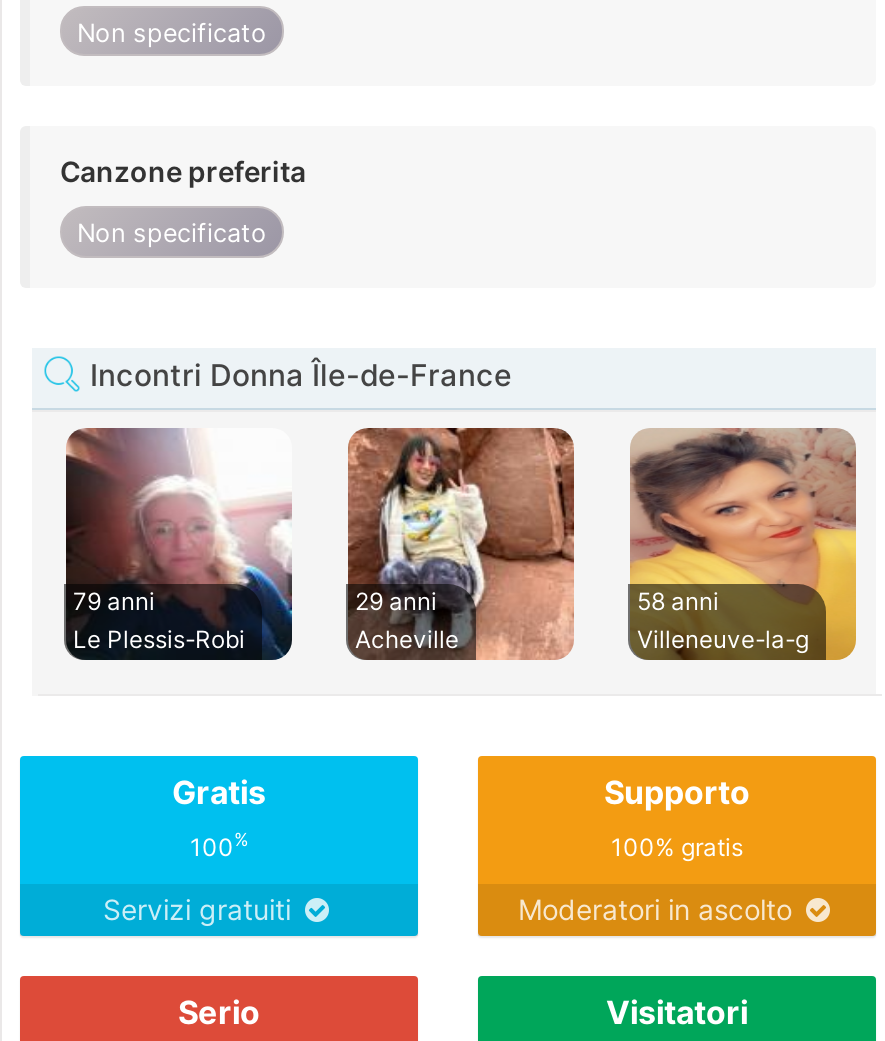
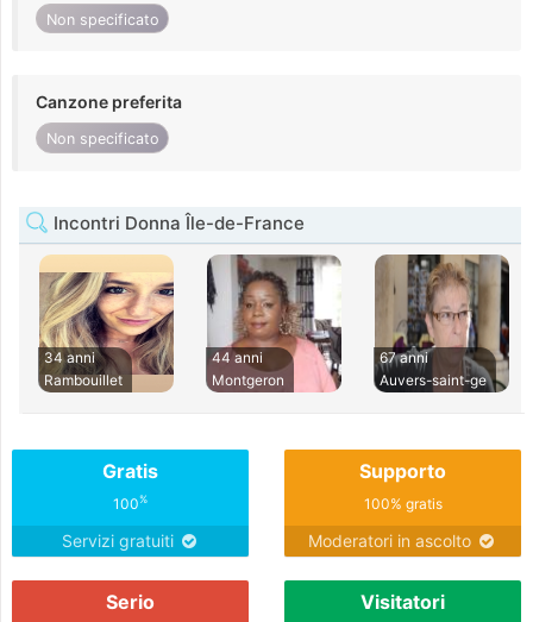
[64,426,294,662] [image] | 79 anni | Le Plessis-Robi -> [39,255,175,391] [image] | 34 anni | Rambouillet
[346,426,576,660] [image] | 29 anni | Acheville -> [206,255,343,391] [image] | 44 anni | Montgeron
[630,428,858,658] [image] | 58 anni | Villeneuve-la-g -> [375,253,510,391] [image] | 67 anni | Auvers-saint-ge

